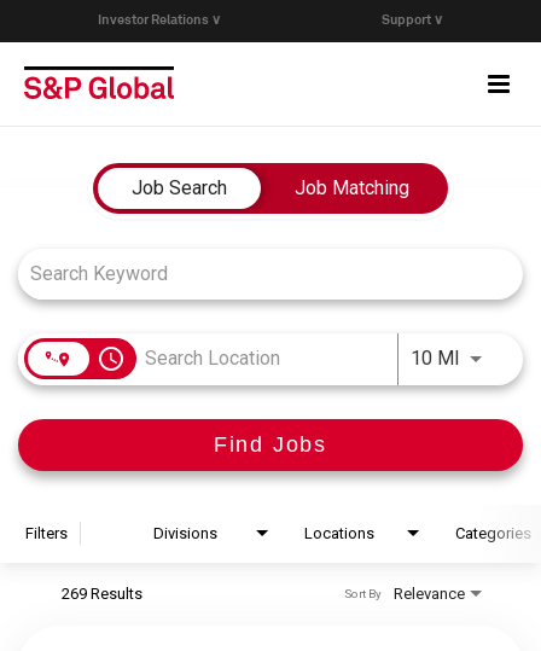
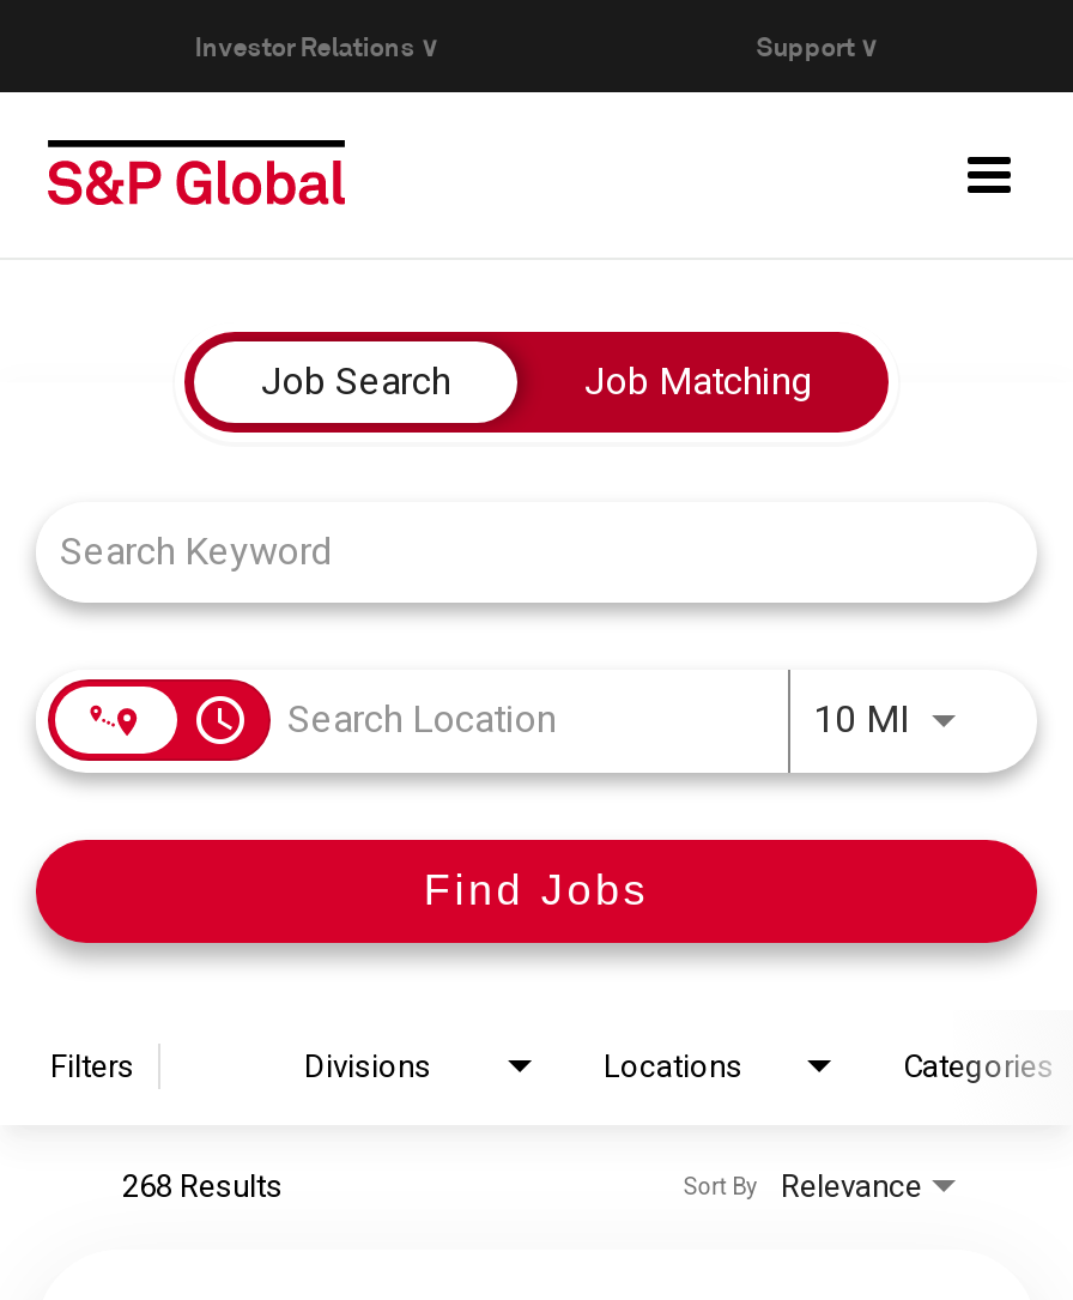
[62,584,142,602] 269 Results -> [122,1167,283,1203] 268 Results

